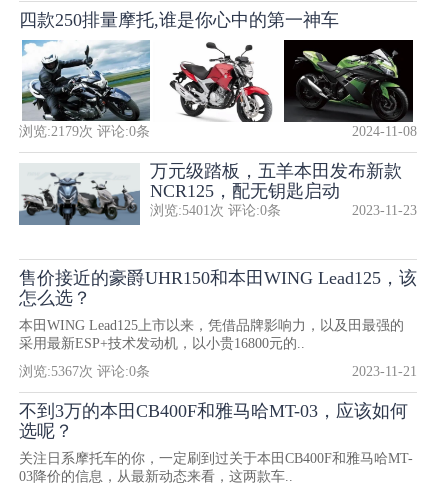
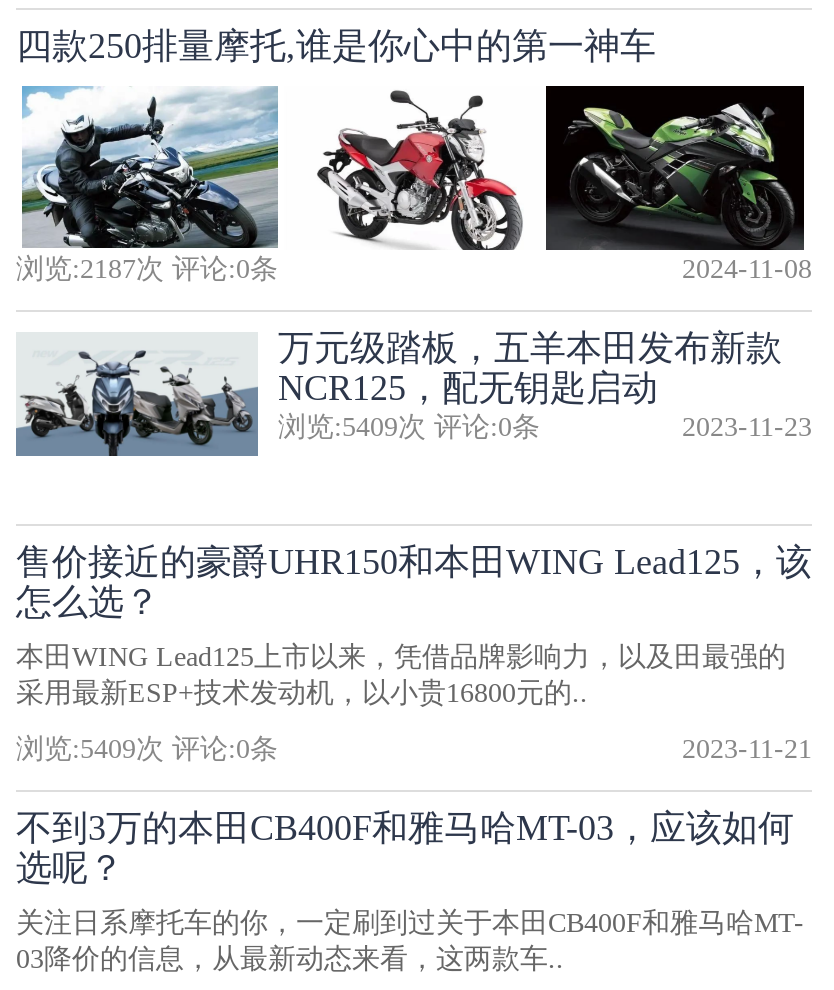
[19,124,150,139] 浏览:2179次 评论:0条 -> [16,255,278,285] 浏览:2187次 评论:0条
[150,203,281,218] 浏览:5401次 评论:0条 -> [278,413,540,443] 浏览:5409次 评论:0条
[19,364,150,379] 浏览:5367次 评论:0条 -> [16,735,278,765] 浏览:5409次 评论:0条

